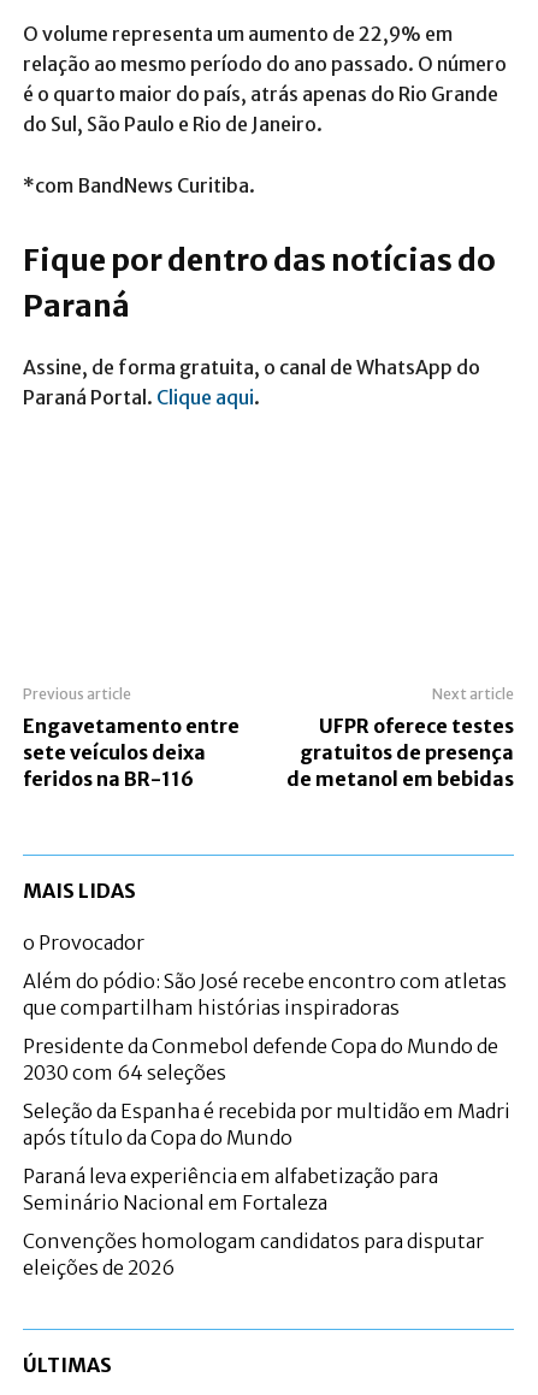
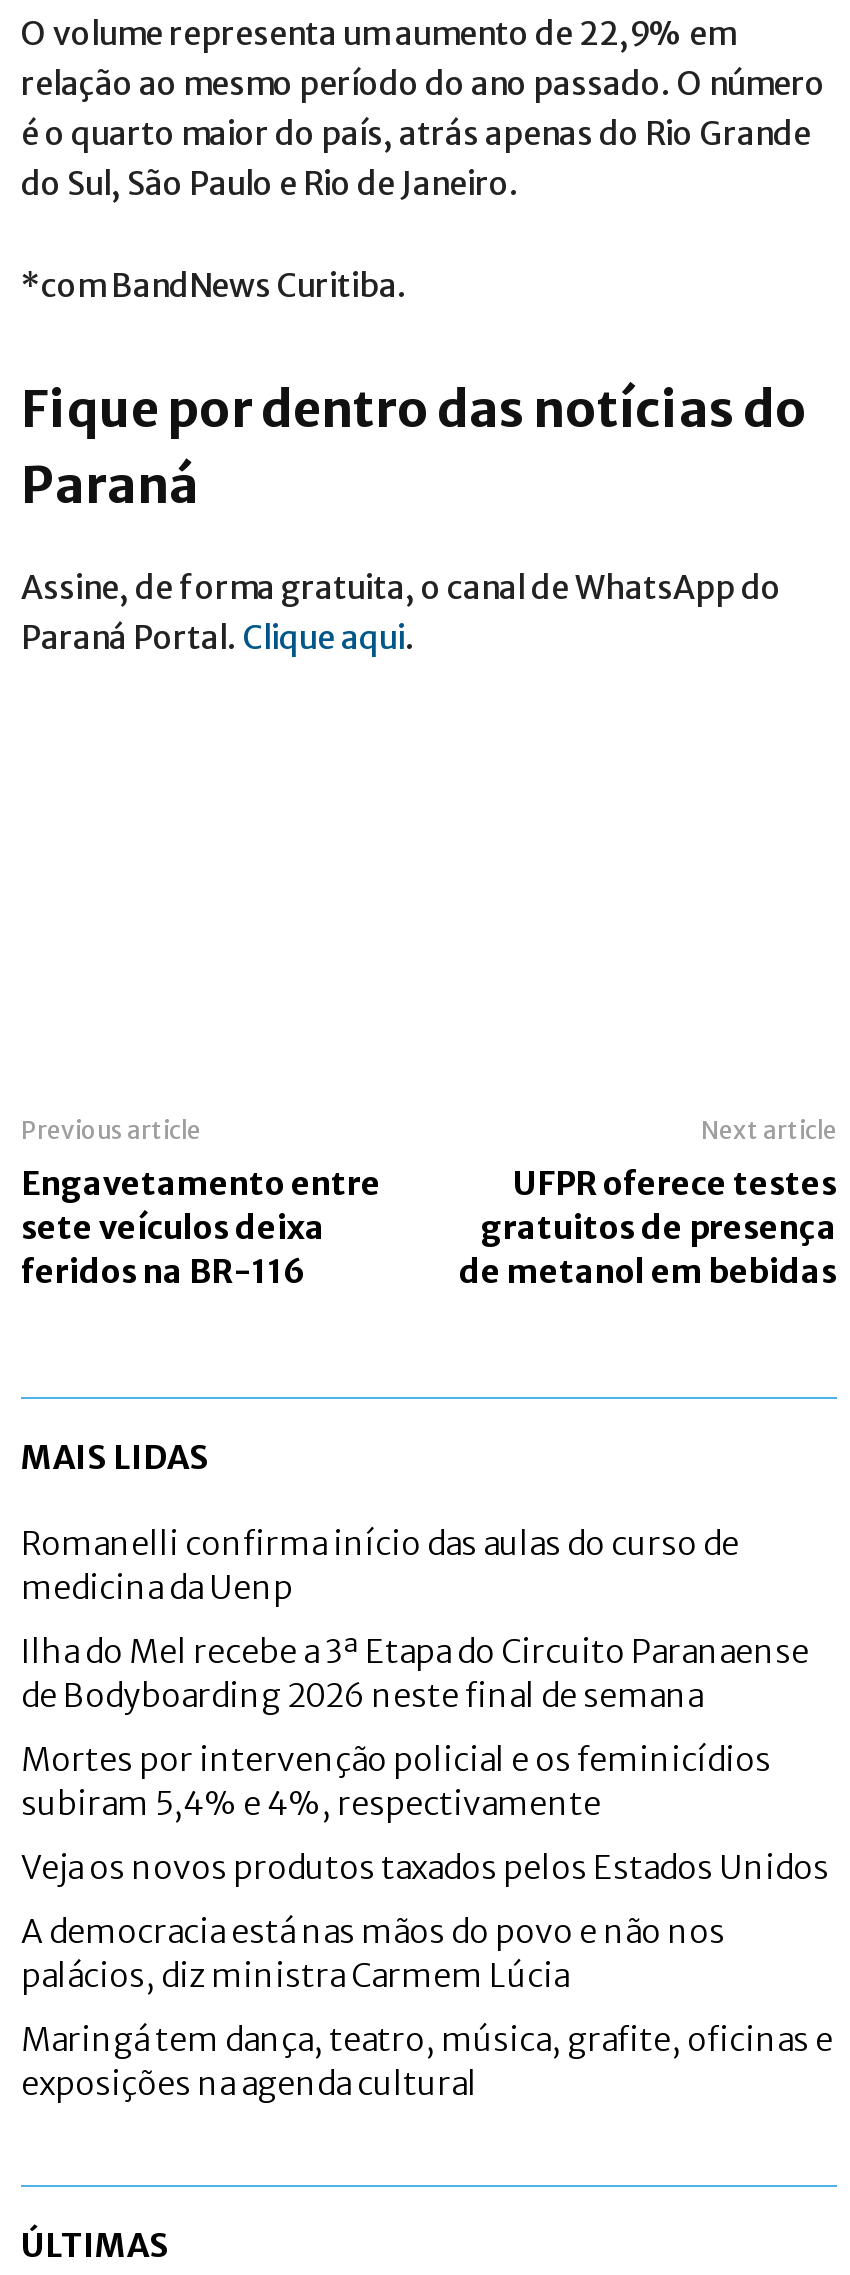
[23,931,144,955] o Provocador -> [21,1523,739,1607] Romanelli confirma início das aulas do curso de | medicina da Uenp
[23,969,507,1020] Além do pódio: São José recebe encontro com atletas | que compartilham histórias inspiradoras -> [21,1631,809,1715] Ilha do Mel recebe a 3ª Etapa do Circuito Paranaense | de Bodyboarding 2026 neste final de semana
[23,1034,498,1085] Presidente da Conmebol defende Copa do Mundo de | 2030 com 64 seleções -> [21,1739,771,1823] Mortes por intervenção policial e os feminicídios | subiram 5,4% e 4%, respectivamente
[23,1099,510,1150] Seleção da Espanha é recebida por multidão em Madri | após título da Copa do Mundo -> [21,1847,829,1887] Veja os novos produtos taxados pelos Estados Unidos
[23,1164,438,1215] Paraná leva experiência em alfabetização para | Seminário Nacional em Fortaleza -> [21,1911,725,1995] A democracia está nas mãos do povo e não nos | palácios, diz ministra Carmem Lúcia
[23,1229,484,1280] Convenções homologam candidatos para disputar | eleições de 2026 -> [21,2019,833,2103] Maringá tem dança, teatro, música, grafite, oficinas e | exposições na agenda cultural

